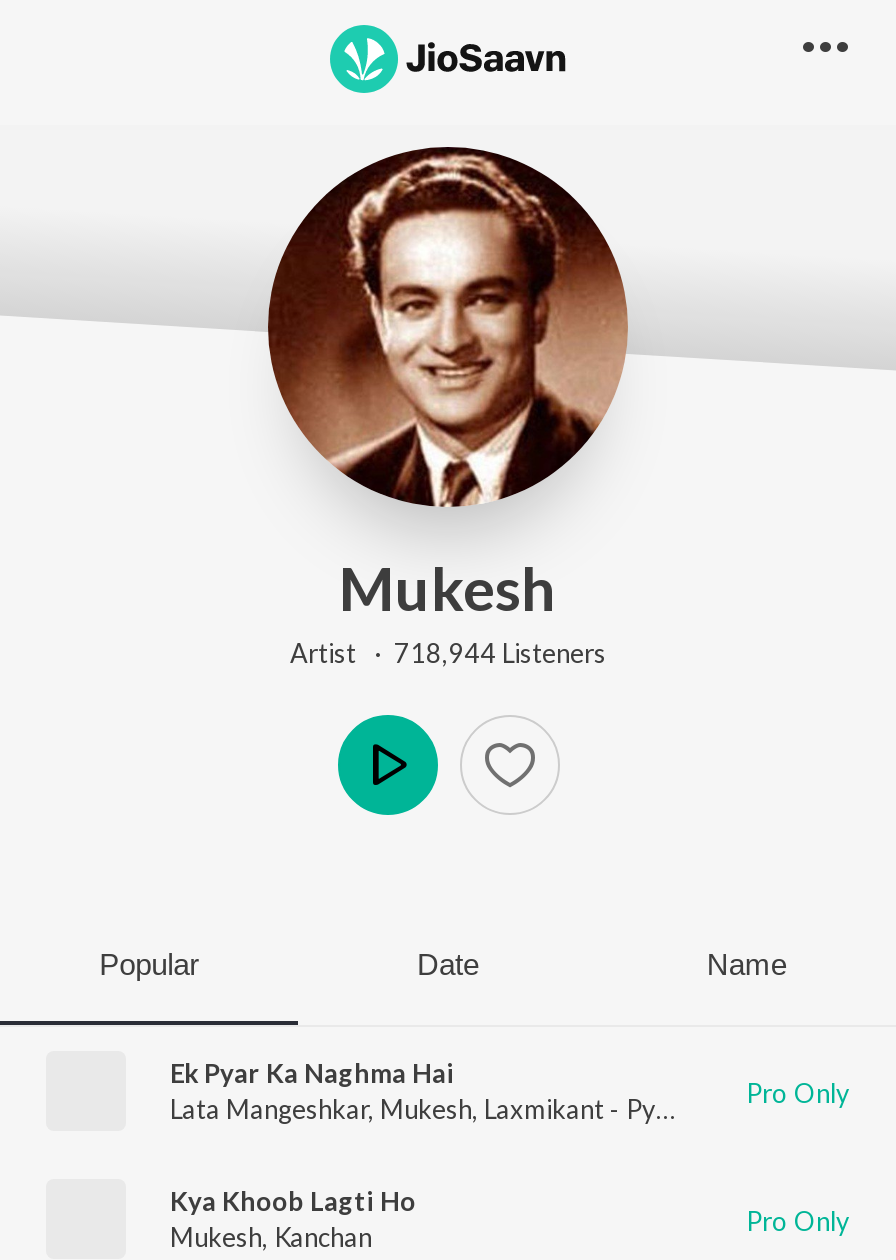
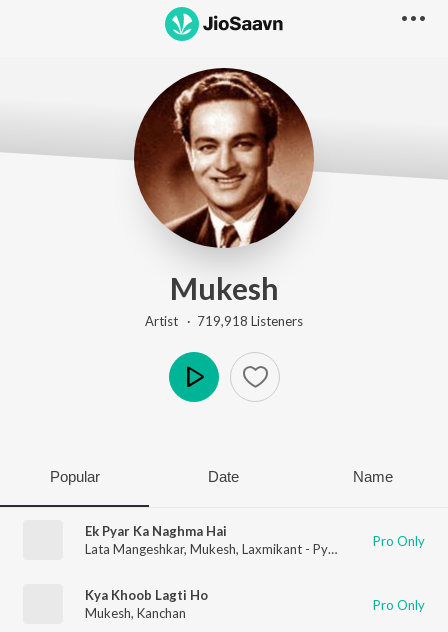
[290,636,606,668] Artist · 718,944 Listeners -> [145,312,303,328] Artist · 719,918 Listeners

